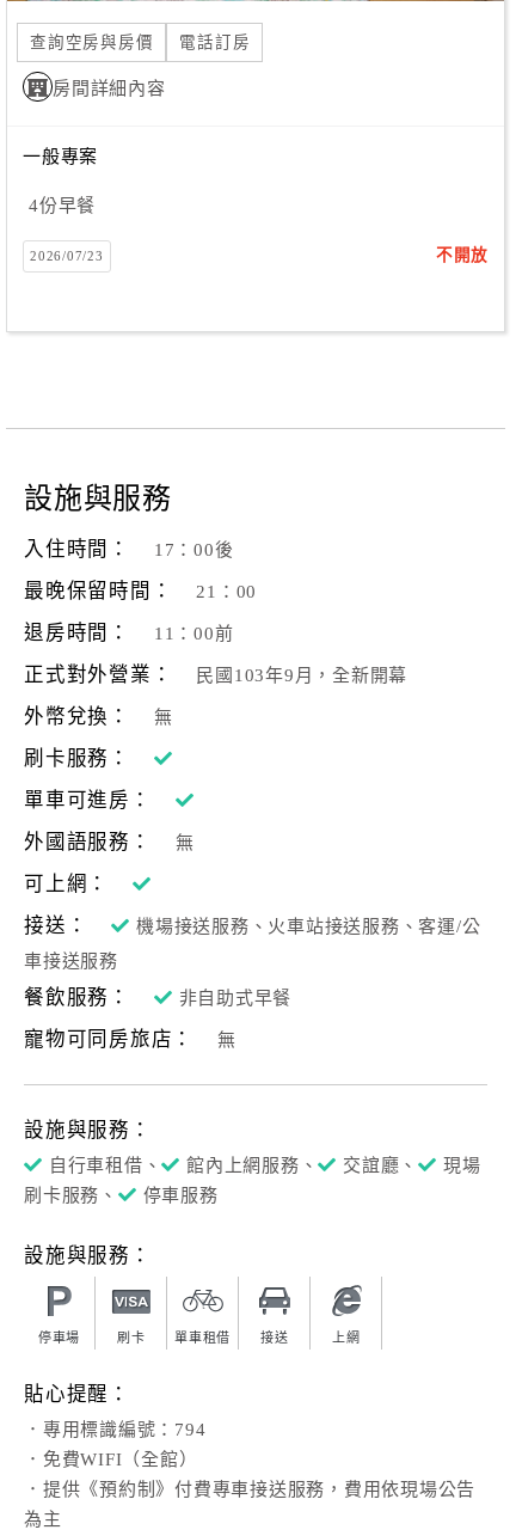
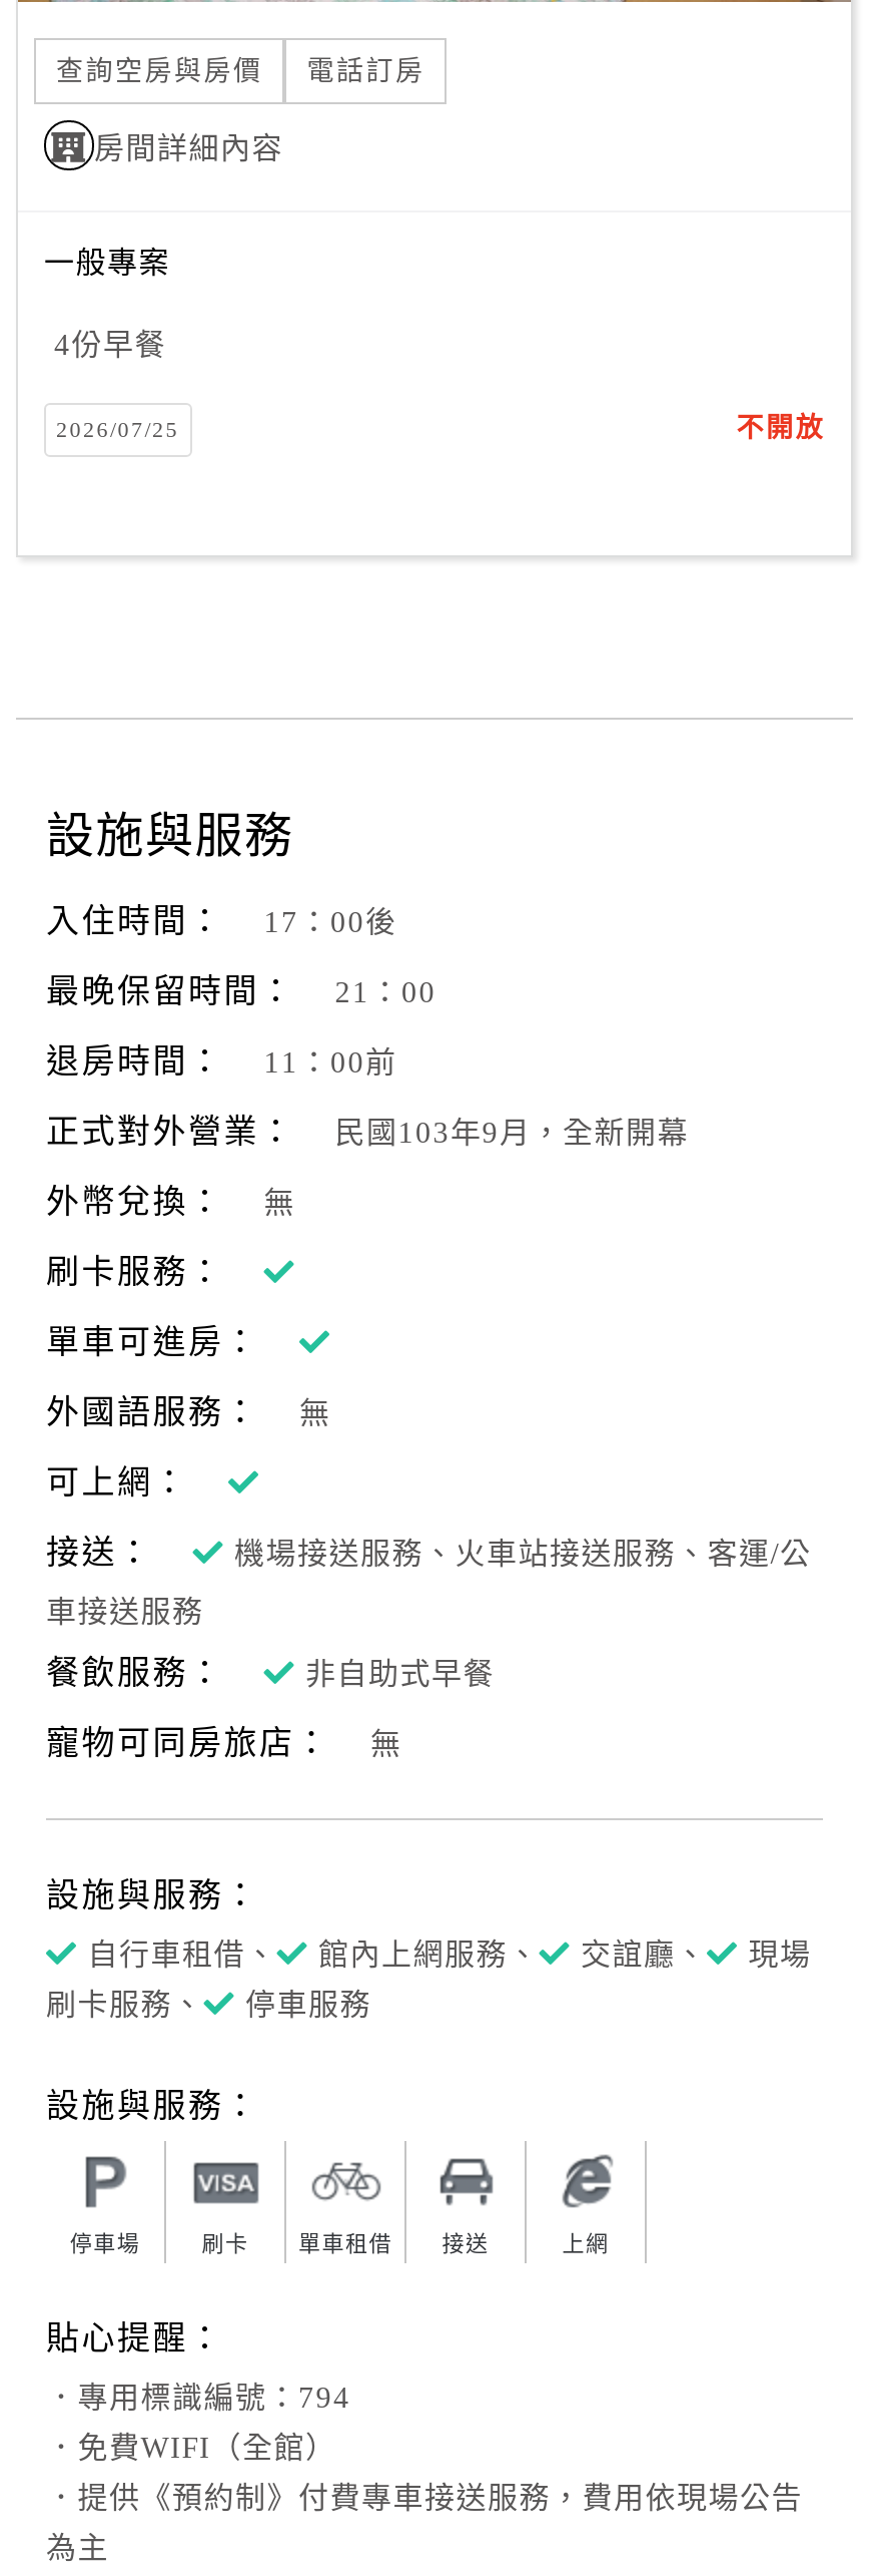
[30,249,103,263] 2026/07/23 -> [56,417,179,441] 2026/07/25

